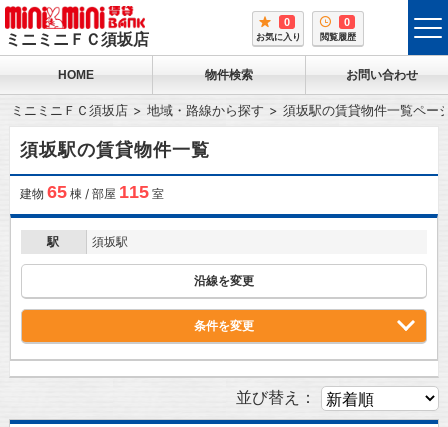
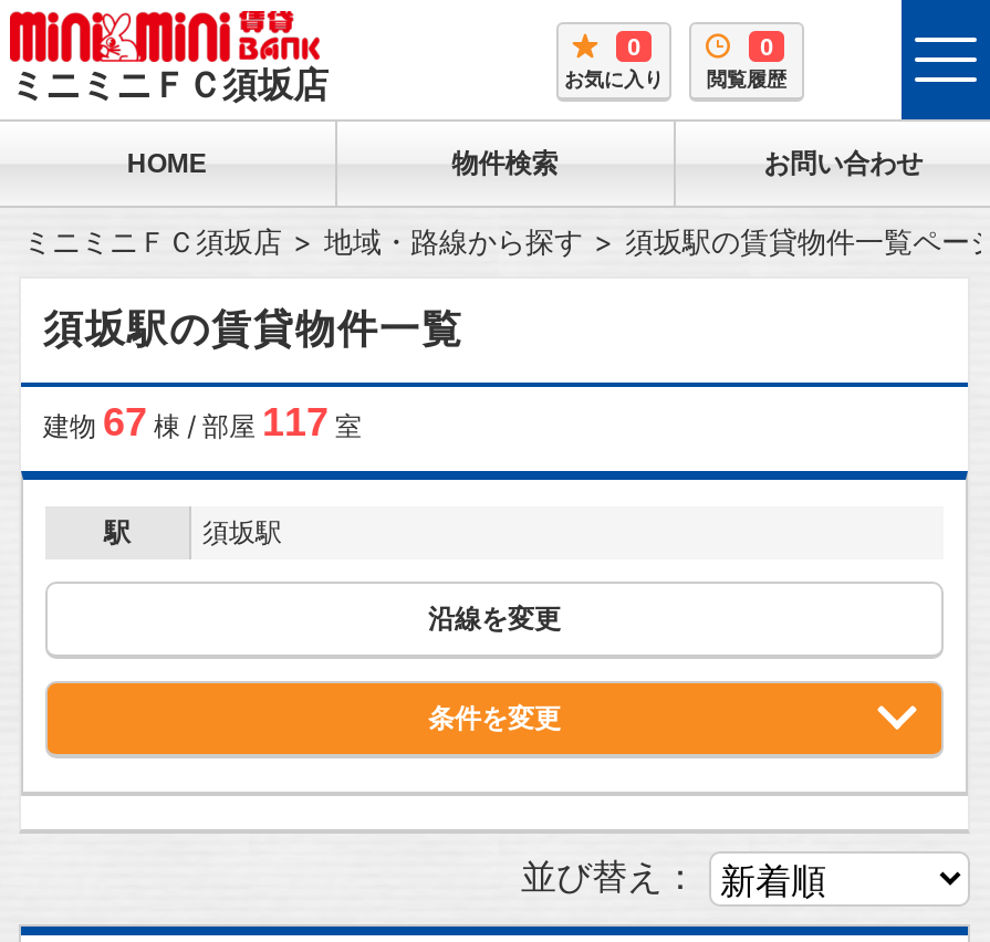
[20,182,164,202] 建物65棟 / 部屋115室 -> [43,400,362,444] 建物67棟 / 部屋117室

